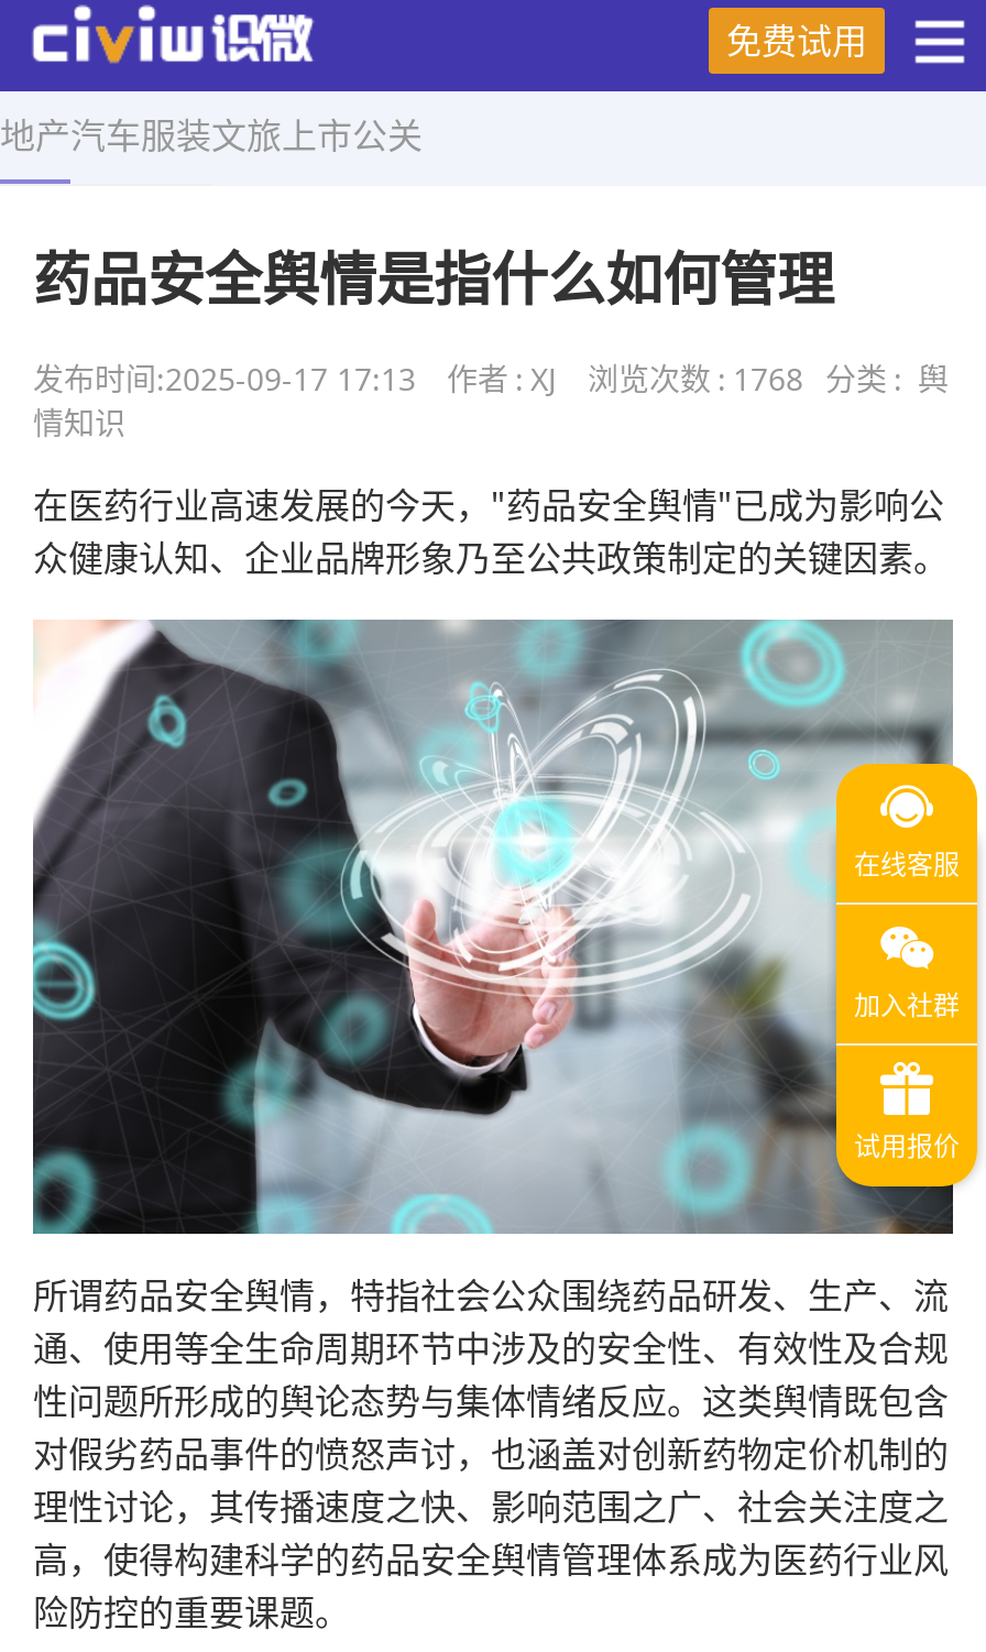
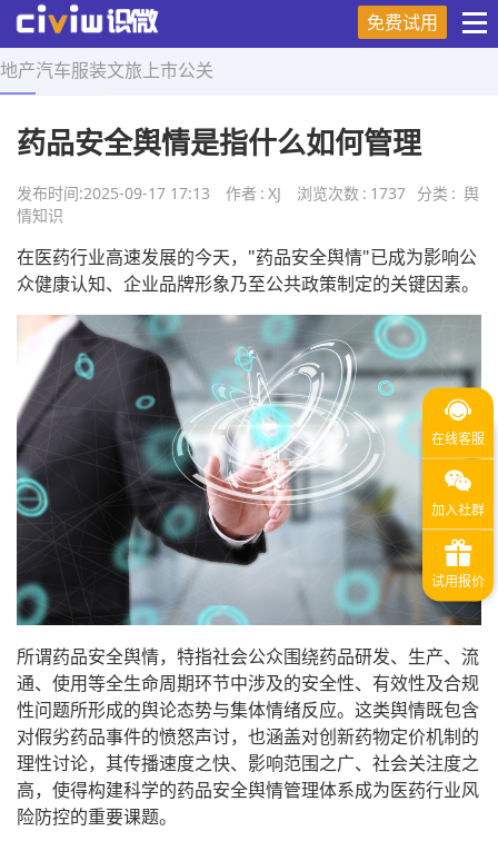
[588,359,949,400] 浏览次数 : 1768 分类 : 舆 -> [297,183,479,204] 浏览次数 : 1737 分类 : 舆

